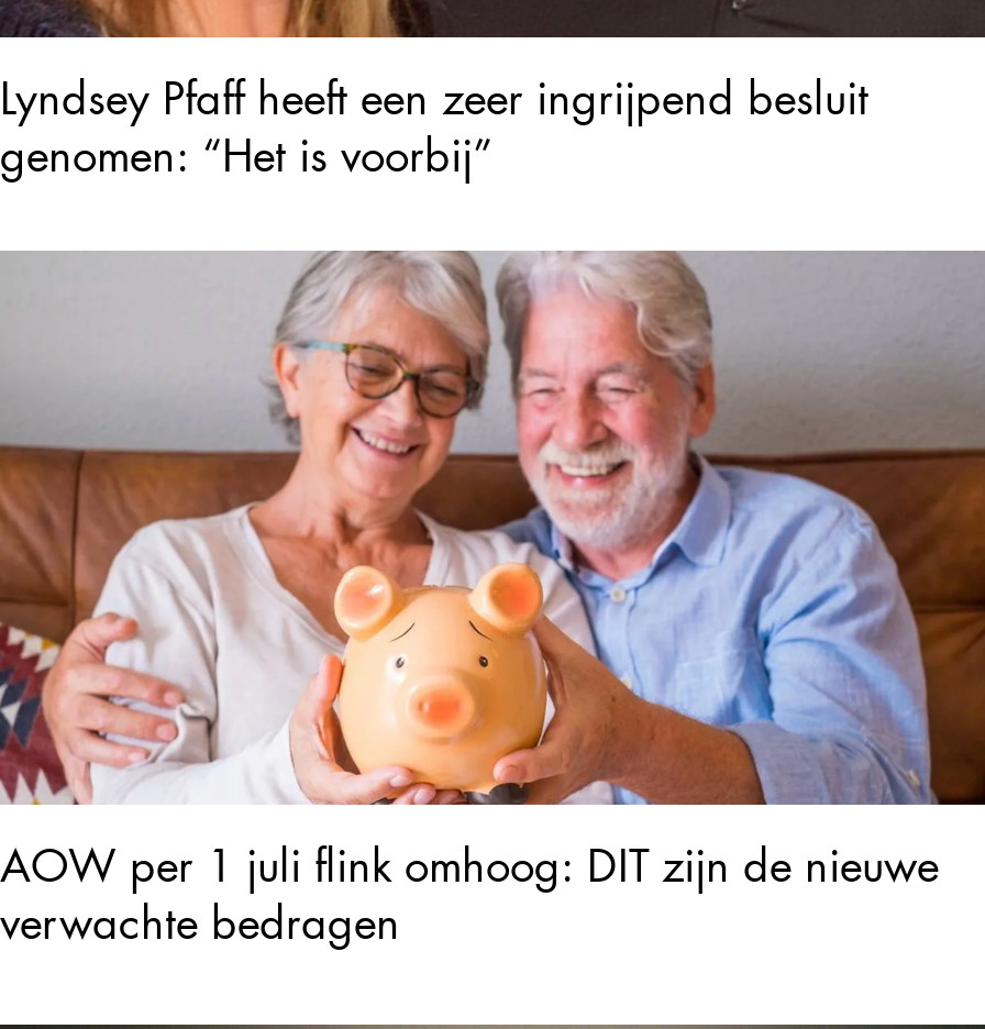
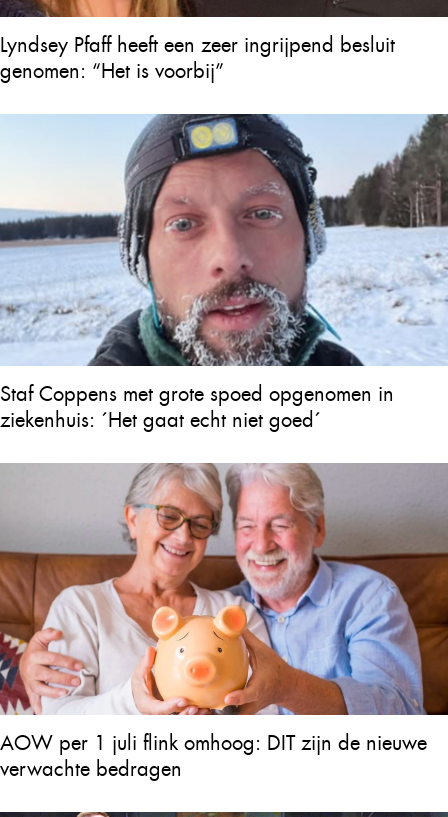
none -> [0,113,445,433] [image] | Staf Coppens met grote spoed opgenomen in | ziekenhuis: ´Het gaat echt niet goed´

